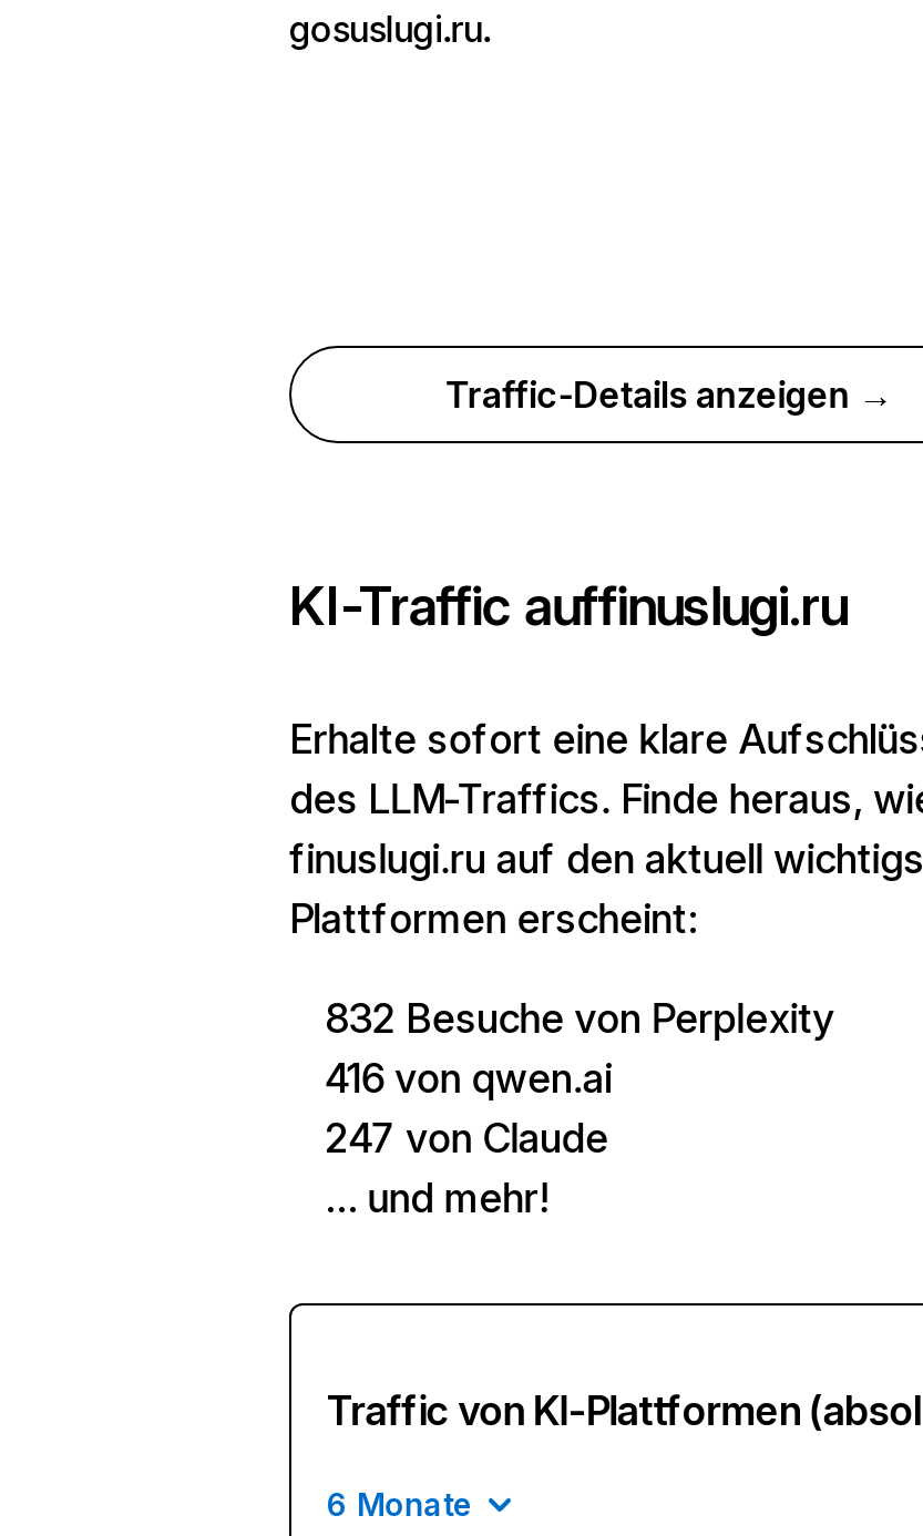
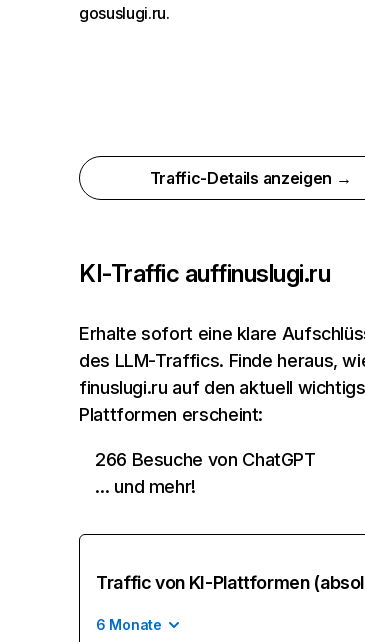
[325,995,833,1161] 832 Besuche von Perplexity | 416 von qwen.ai | 247 von Claude -> [95,449,316,470] 266 Besuche von ChatGPT

